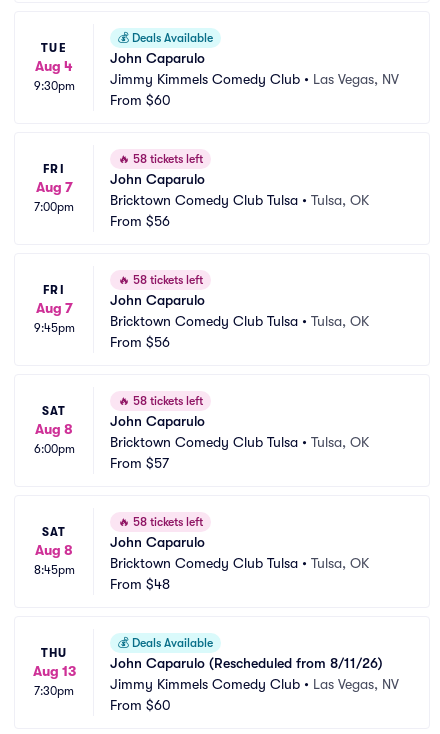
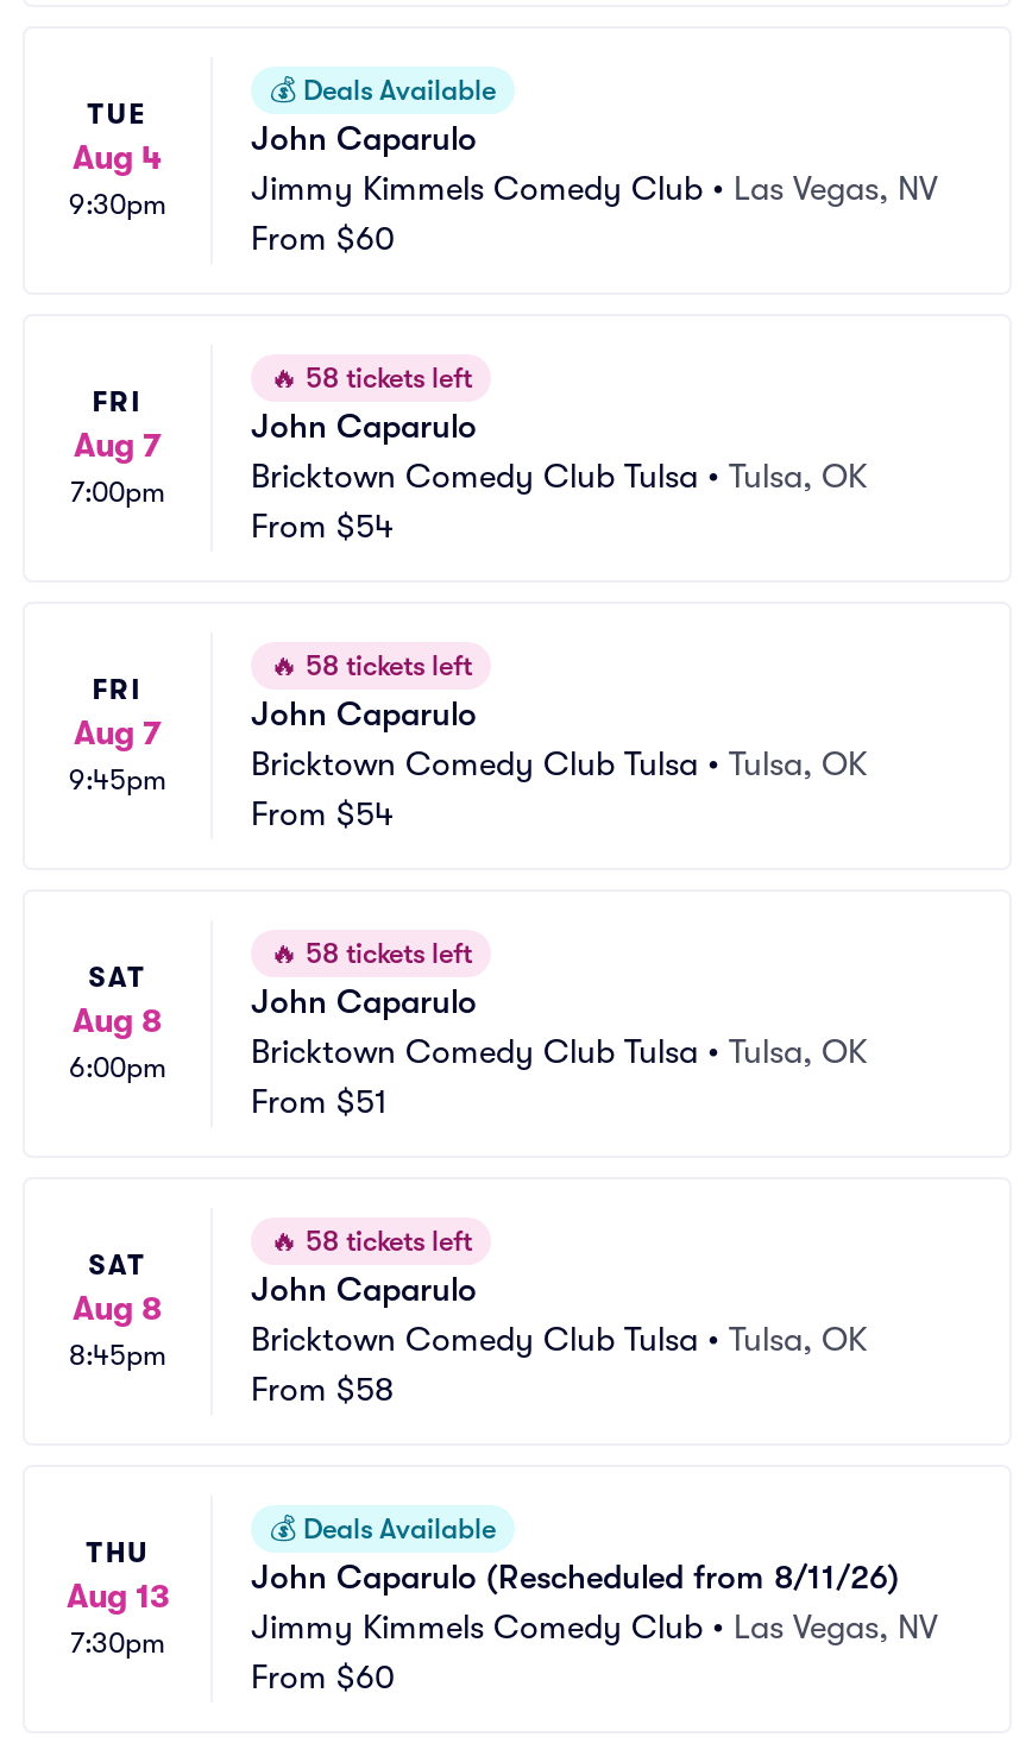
[110,213,170,229] From $56 -> [251,506,394,545] From $54
[110,334,170,350] From $56 -> [251,794,394,832] From $54
[110,455,169,471] From $57 -> [251,1082,386,1120] From $51
[110,576,170,592] From $48 -> [251,1370,394,1408] From $58

